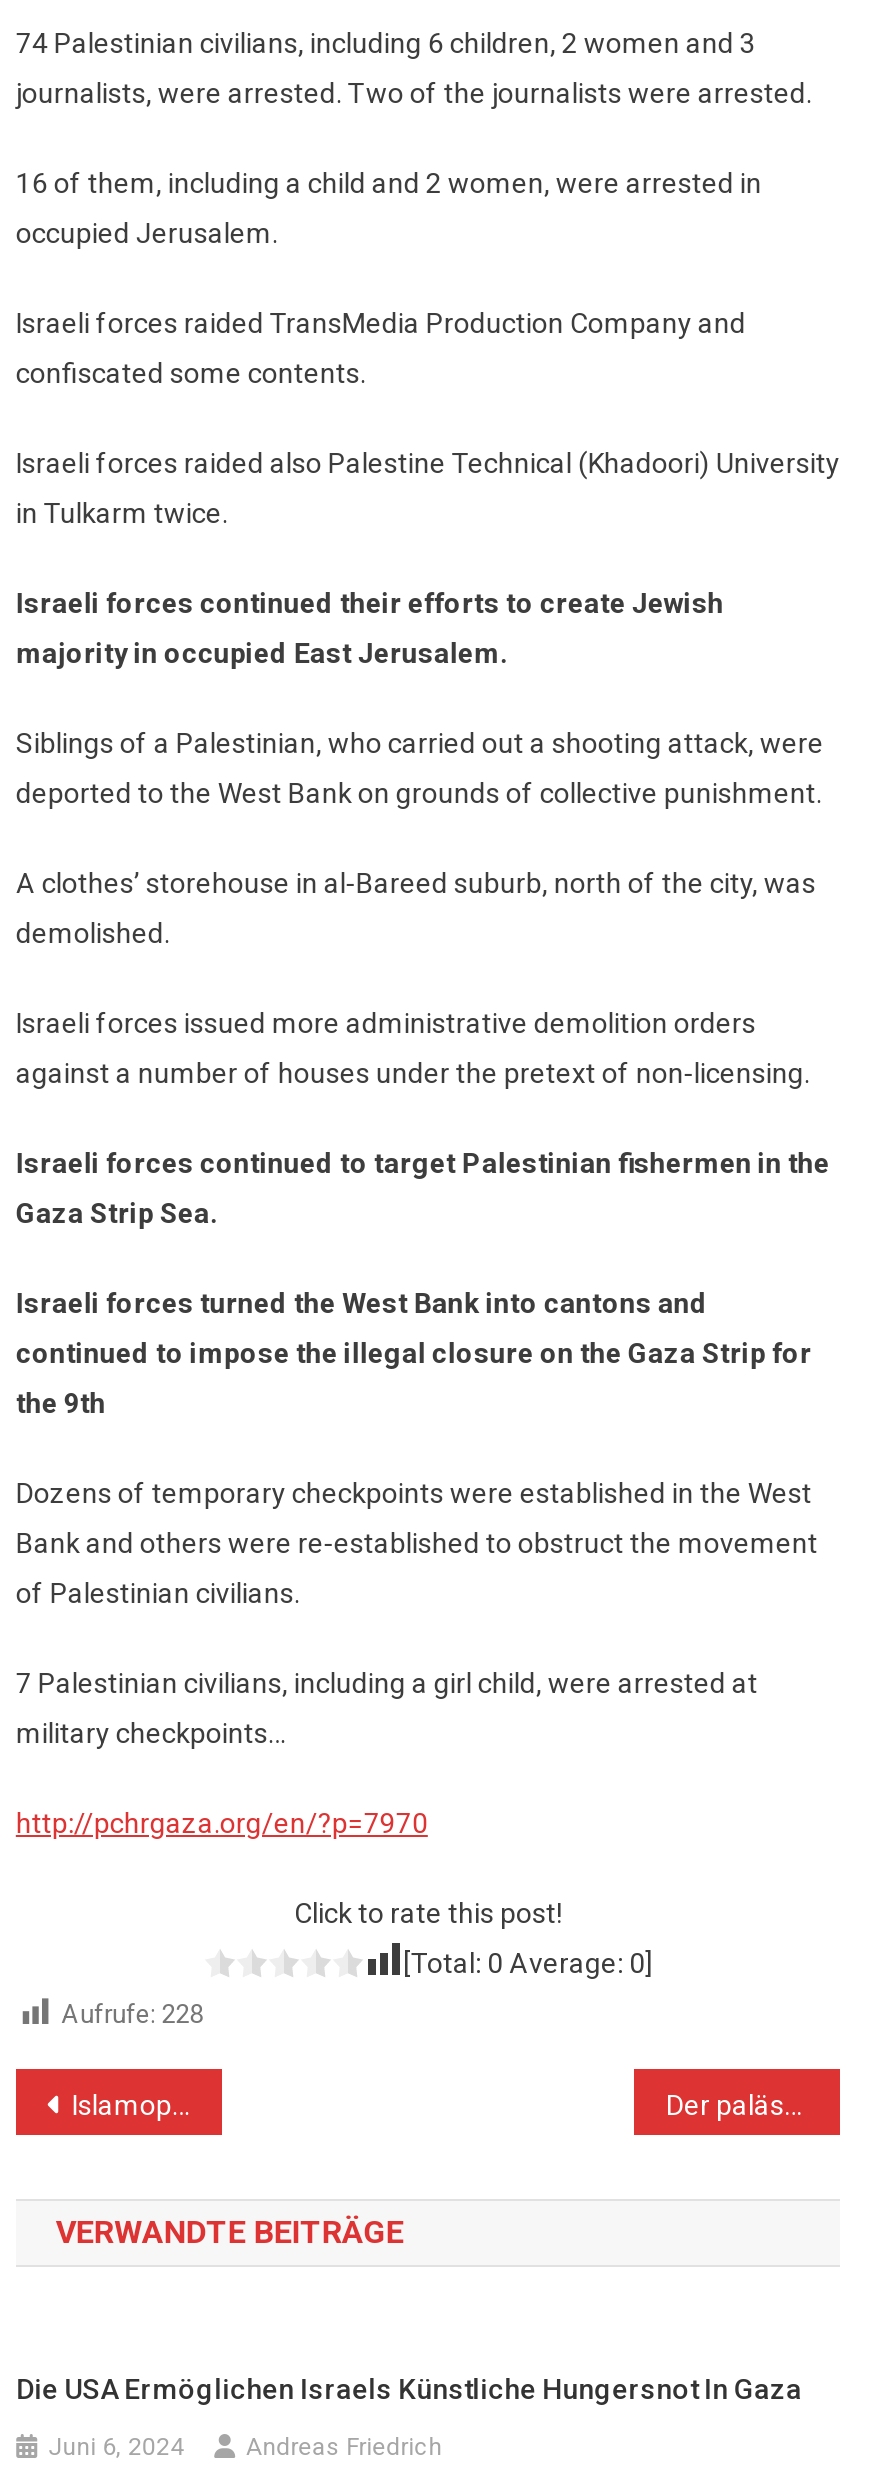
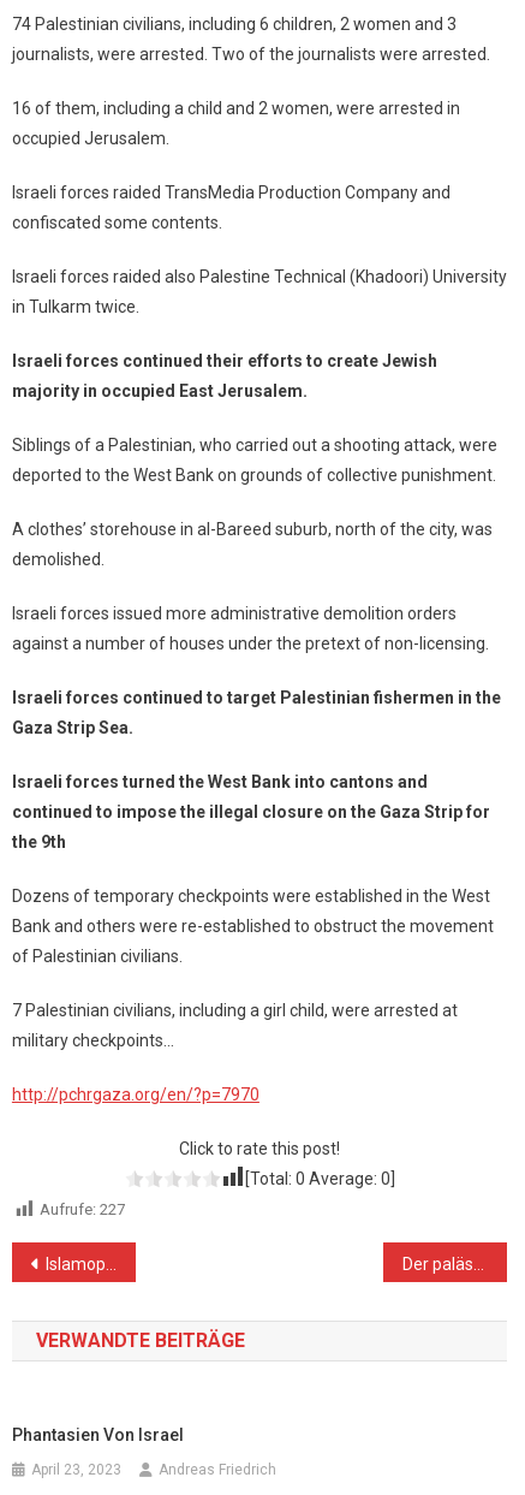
[62,1998,204,2028] Aufrufe: 228 -> [40,1201,125,1219] Aufrufe: 227
[16,2372,802,2404] Die USA Ermöglichen Israels Künstliche Hungersnot In Gaza -> [12,1425,184,1445] Phantasien Von Israel
[48,2432,184,2460] Juni 6, 2024 -> [31,1462,121,1478] April 23, 2023

